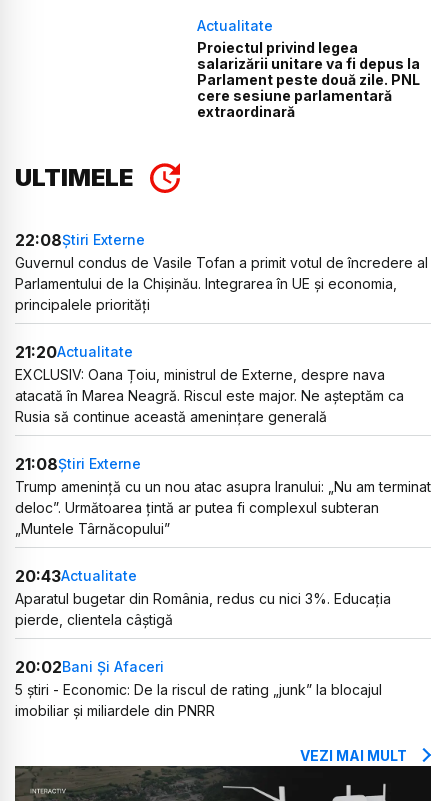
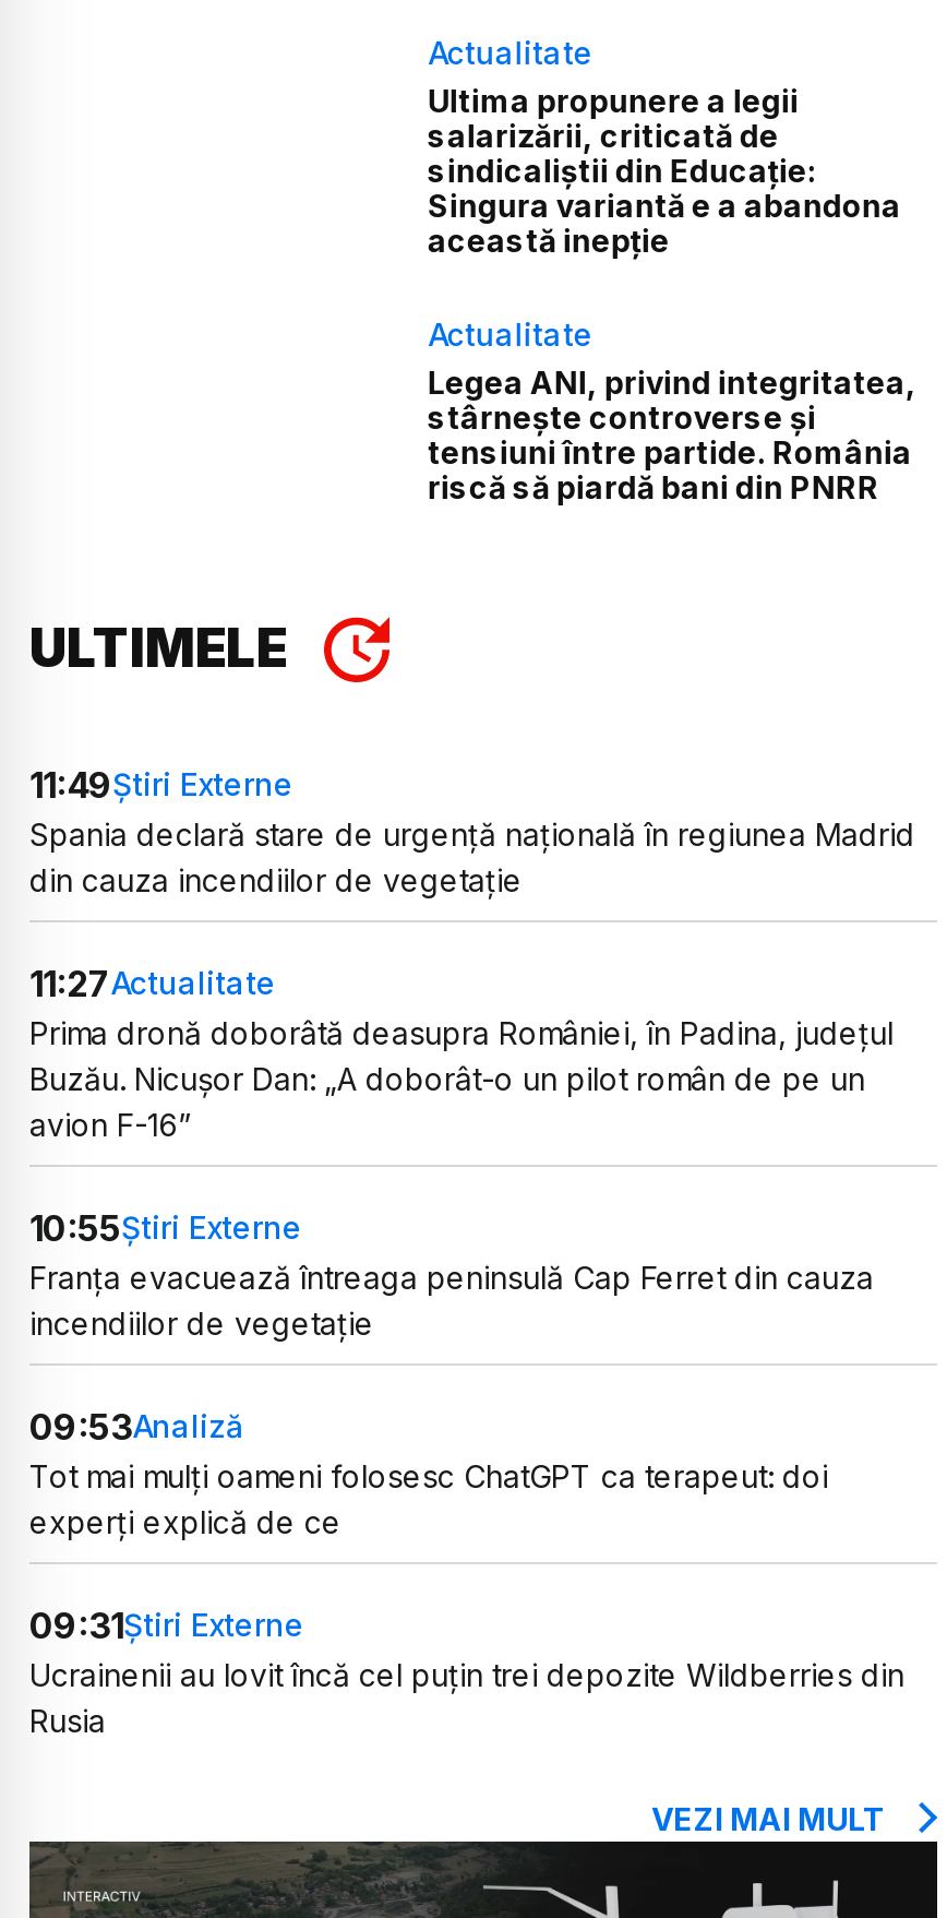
[197,39,420,120] Proiectul privind legea | salarizării unitare va fi depus la | Parlament peste două zile. PNL | cere sesiune parlamentară | extraordinară -> [427,82,916,506] Ultima propunere a legii | salarizării, criticată de | sindicaliștii din Educație: | Singura variantă e a abandona | această inepție | Actualitate | Legea ANI, privind integritatea, | stârnește controverse și | tensiuni între partide. România | riscă să piardă bani din PNRR
moved [15,163,133,192] -> [29,615,287,679]: ULTIMELE
[15,230,428,313] 22:08Știri Externe | Guvernul condus de Vasile Tofan a primit votul de încredere al | Parlamentului de la Chișinău. Integrarea în UE și economia, | principalele priorități -> [29,762,915,897] 11:49Știri Externe | Spania declară stare de urgență națională în regiunea Madrid | din cauza incendiilor de vegetație
[15,342,404,425] 21:20Actualitate | EXCLUSIV: Oana Țoiu, ministrul de Externe, despre nava | atacată în Marea Neagră. Riscul este major. Ne așteptăm ca | Rusia să continue această amenințare generală -> [29,960,894,1142] 11:27Actualitate | Prima dronă doborâtă deasupra României, în Padina, județul | Buzău. Nicușor Dan: „A doborât-o un pilot român de pe un | avion F-16”
[15,454,431,537] 21:08Știri Externe | Trump amenință cu un nou atac asupra Iranului: „Nu am terminat | deloc”. Următoarea țintă ar putea fi complexul subteran | „Muntele Târnăcopului” -> [29,1205,874,1340] 10:55Știri Externe | Franța evacuează întreaga peninsulă Cap Ferret din cauza | incendiilor de vegetație
[15,566,391,628] 20:43Actualitate | Aparatul bugetar din România, redus cu nici 3%. Educația | pierde, clientela câștigă -> [29,1404,828,1539] 09:53Analiză | Tot mai mulți oameni folosesc ChatGPT ca terapeut: doi | experți explică de ce
[15,657,382,719] 20:02Bani Și Afaceri | 5 știri - Economic: De la riscul de rating „junk” la blocajul | imobiliar și miliardele din PNRR -> [29,1602,904,1738] 09:31Știri Externe | Ucrainenii au lovit încă cel puțin trei depozite Wildberries din | Rusia

